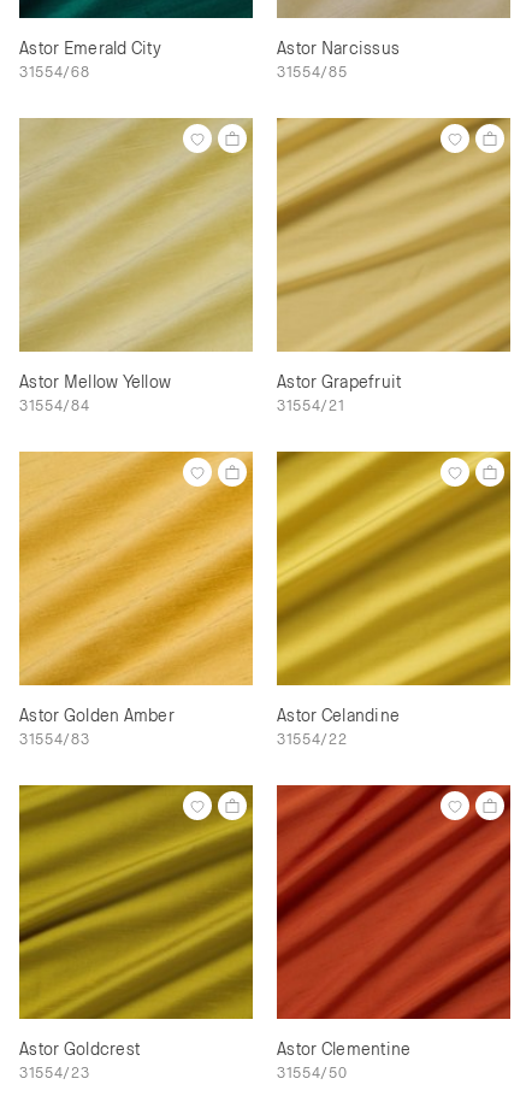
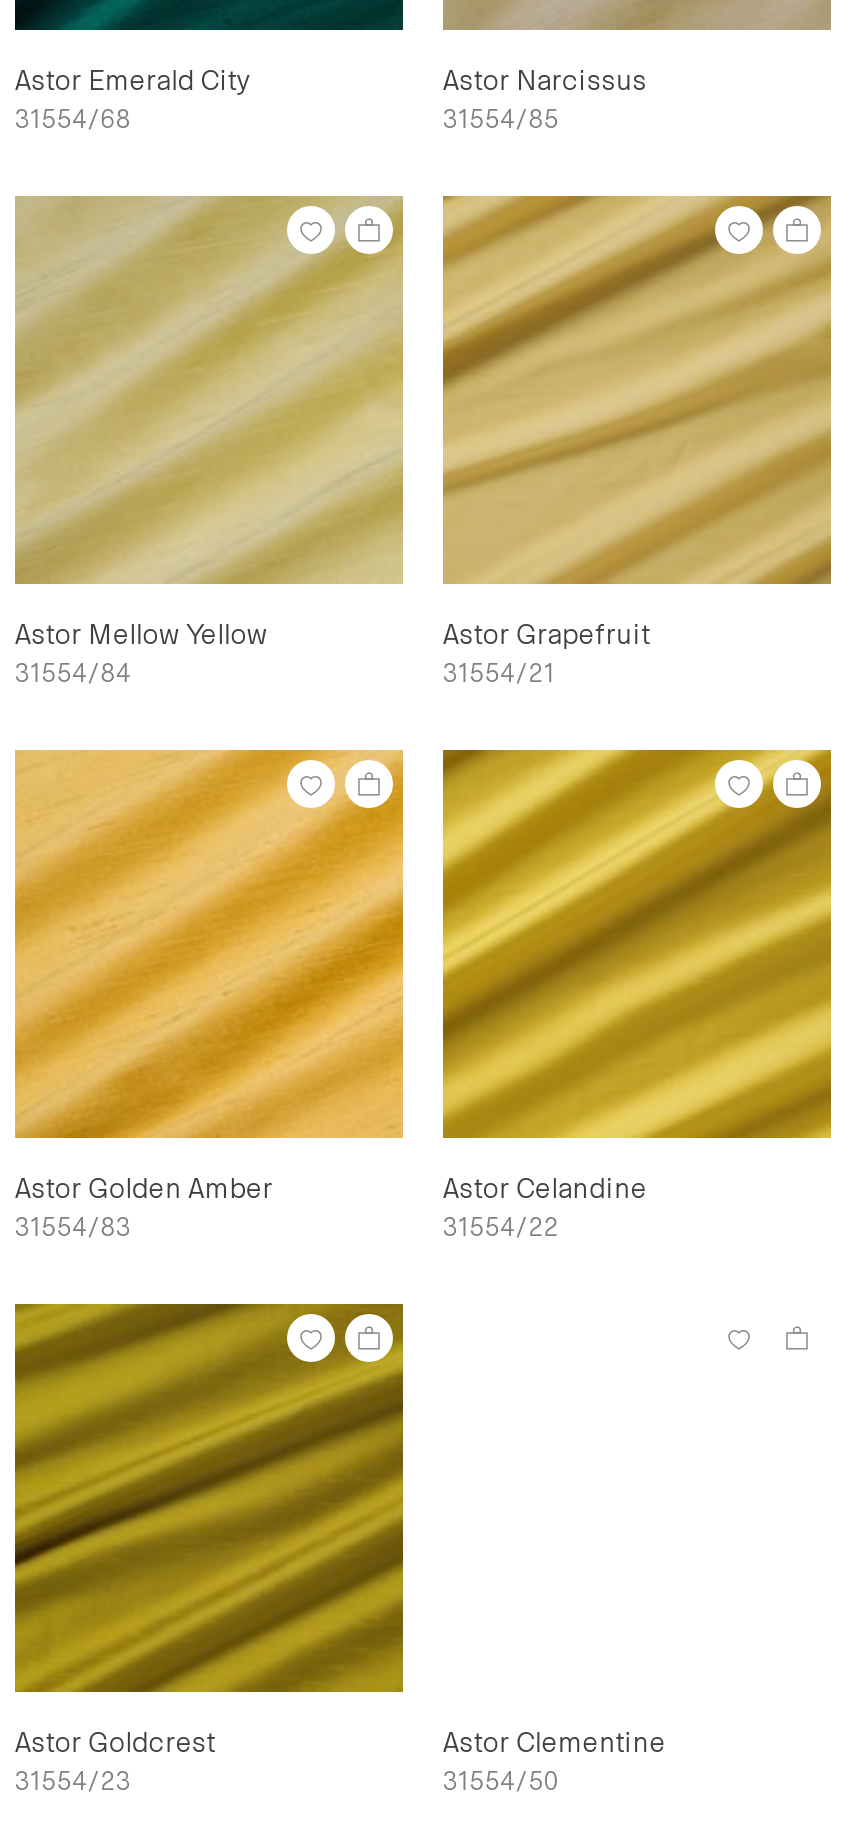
[276,784,512,1020] [image] -> none

